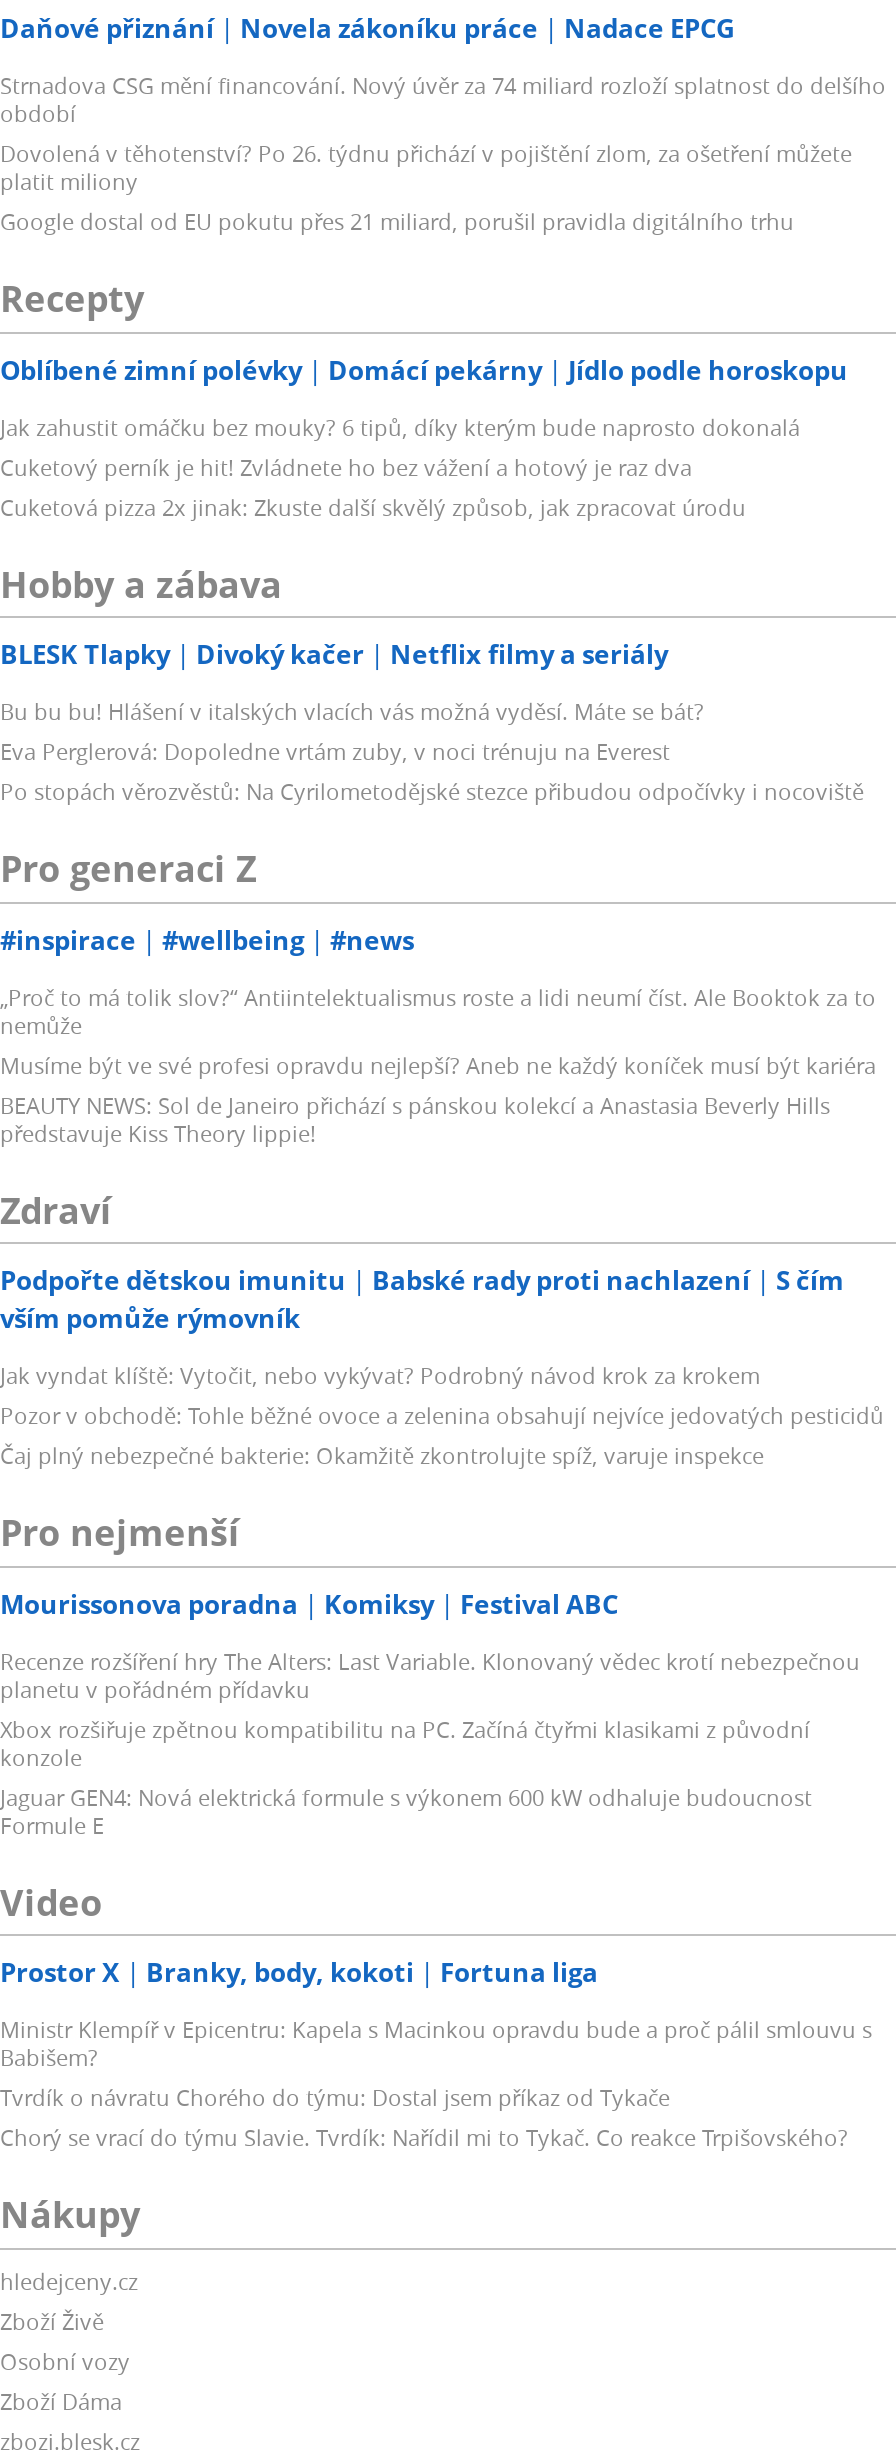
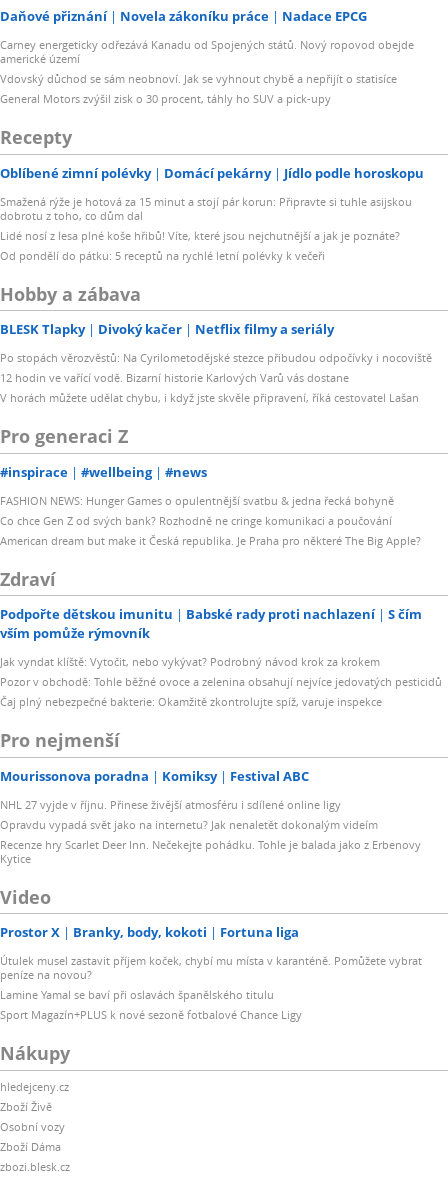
[0,71,886,237] Strnadova CSG mění financování. Nový úvěr za 74 miliard rozloží splatnost do delšího | období | Dovolená v těhotenství? Po 26. týdnu přichází v pojištění zlom, za ošetření můžete | platit miliony | Google dostal od EU pokutu přes 21 miliard, porušil pravidla digitálního trhu -> [0,37,414,106] Carney energeticky odřezává Kanadu od Spojených států. Nový ropovod obejde | americké území | Vdovský důchod se sám neobnoví. Jak se vyhnout chybě a nepřijít o statisíce | General Motors zvýšil zisk o 30 procent, táhly ho SUV a pick-upy
[0,412,800,522] Jak zahustit omáčku bez mouky? 6 tipů, díky kterým bude naprosto dokonalá | Cuketový perník je hit! Zvládnete ho bez vážení a hotový je raz dva | Cuketová pizza 2x jinak: Zkuste další skvělý způsob, jak zpracovat úrodu -> [0,194,412,263] Smažená rýže je hotová za 15 minut a stojí pár korun: Připravte si tuhle asijskou | dobrotu z toho, co dům dal | Lidé nosí z lesa plné koše hřibů! Víte, které jsou nejchutnější a jak je poznáte? | Od pondělí do pátku: 5 receptů na rychlé letní polévky k večeři
[0,697,704,767] Bu bu bu! Hlášení v italských vlacích vás možná vyděsí. Máte se bát? | Eva Perglerová: Dopoledne vrtám zuby, v noci trénuju na Everest -> none
none -> [0,370,419,405] 12 hodin ve vařící vodě. Bizarní historie Karlových Varů vás dostane | V horách můžete udělat chybu, i když jste skvěle připravení, říká cestovatel Lašan
[0,982,876,1148] „Proč to má tolik slov?“ Antiintelektualismus roste a lidi neumí číst. Ale Booktok za to | nemůže | Musíme být ve své profesi opravdu nejlepší? Aneb ne každý koníček musí být kariéra | BEAUTY NEWS: Sol de Janeiro přichází s pánskou kolekcí a Anastasia Beverly Hills | představuje Kiss Theory lippie! -> [0,493,421,548] FASHION NEWS: Hunger Games o opulentnější svatbu & jedna řecká bohyně | Co chce Gen Z od svých bank? Rozhodně ne cringe komunikaci a poučování | American dream but make it Česká republika. Je Praha pro některé The Big Apple?
[0,1646,860,1840] Recenze rozšíření hry The Alters: Last Variable. Klonovaný vědec krotí nebezpečnou | planetu v pořádném přídavku | Xbox rozšiřuje zpětnou kompatibilitu na PC. Začíná čtyřmi klasikami z původní | konzole | Jaguar GEN4: Nová elektrická formule s výkonem 600 kW odhaluje budoucnost | Formule E -> [0,797,421,866] NHL 27 vyjde v říjnu. Přinese živější atmosféru i sdílené online ligy | Opravdu vypadá svět jako na internetu? Jak nenaletět dokonalým videím | Recenze hry Scarlet Deer Inn. Nečekejte pohádku. Tohle je balada jako z Erbenovy | Kytice
[0,2015,872,2153] Ministr Klempíř v Epicentru: Kapela s Macinkou opravdu bude a proč pálil smlouvu s | Babišem? | Tvrdík o návratu Chorého do týmu: Dostal jsem příkaz od Tykače | Chorý se vrací do týmu Slavie. Tvrdík: Nařídil mi to Tykač. Co reakce Trpišovského? -> [0,953,422,1022] Útulek musel zastavit příjem koček, chybí mu místa v karanténě. Pomůžete vybrat | peníze na novou? | Lamine Yamal se baví při oslavách španělského titulu | Sport Magazín+PLUS k nové sezoně fotbalové Chance Ligy

